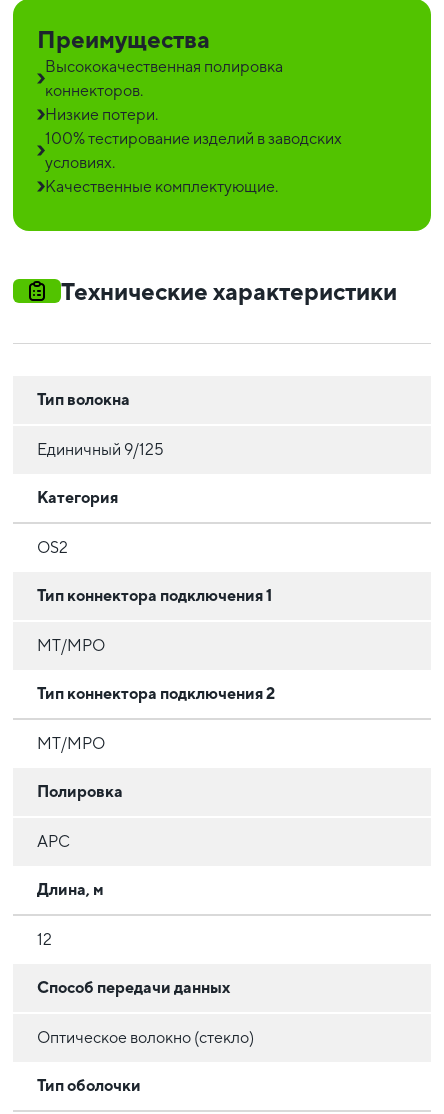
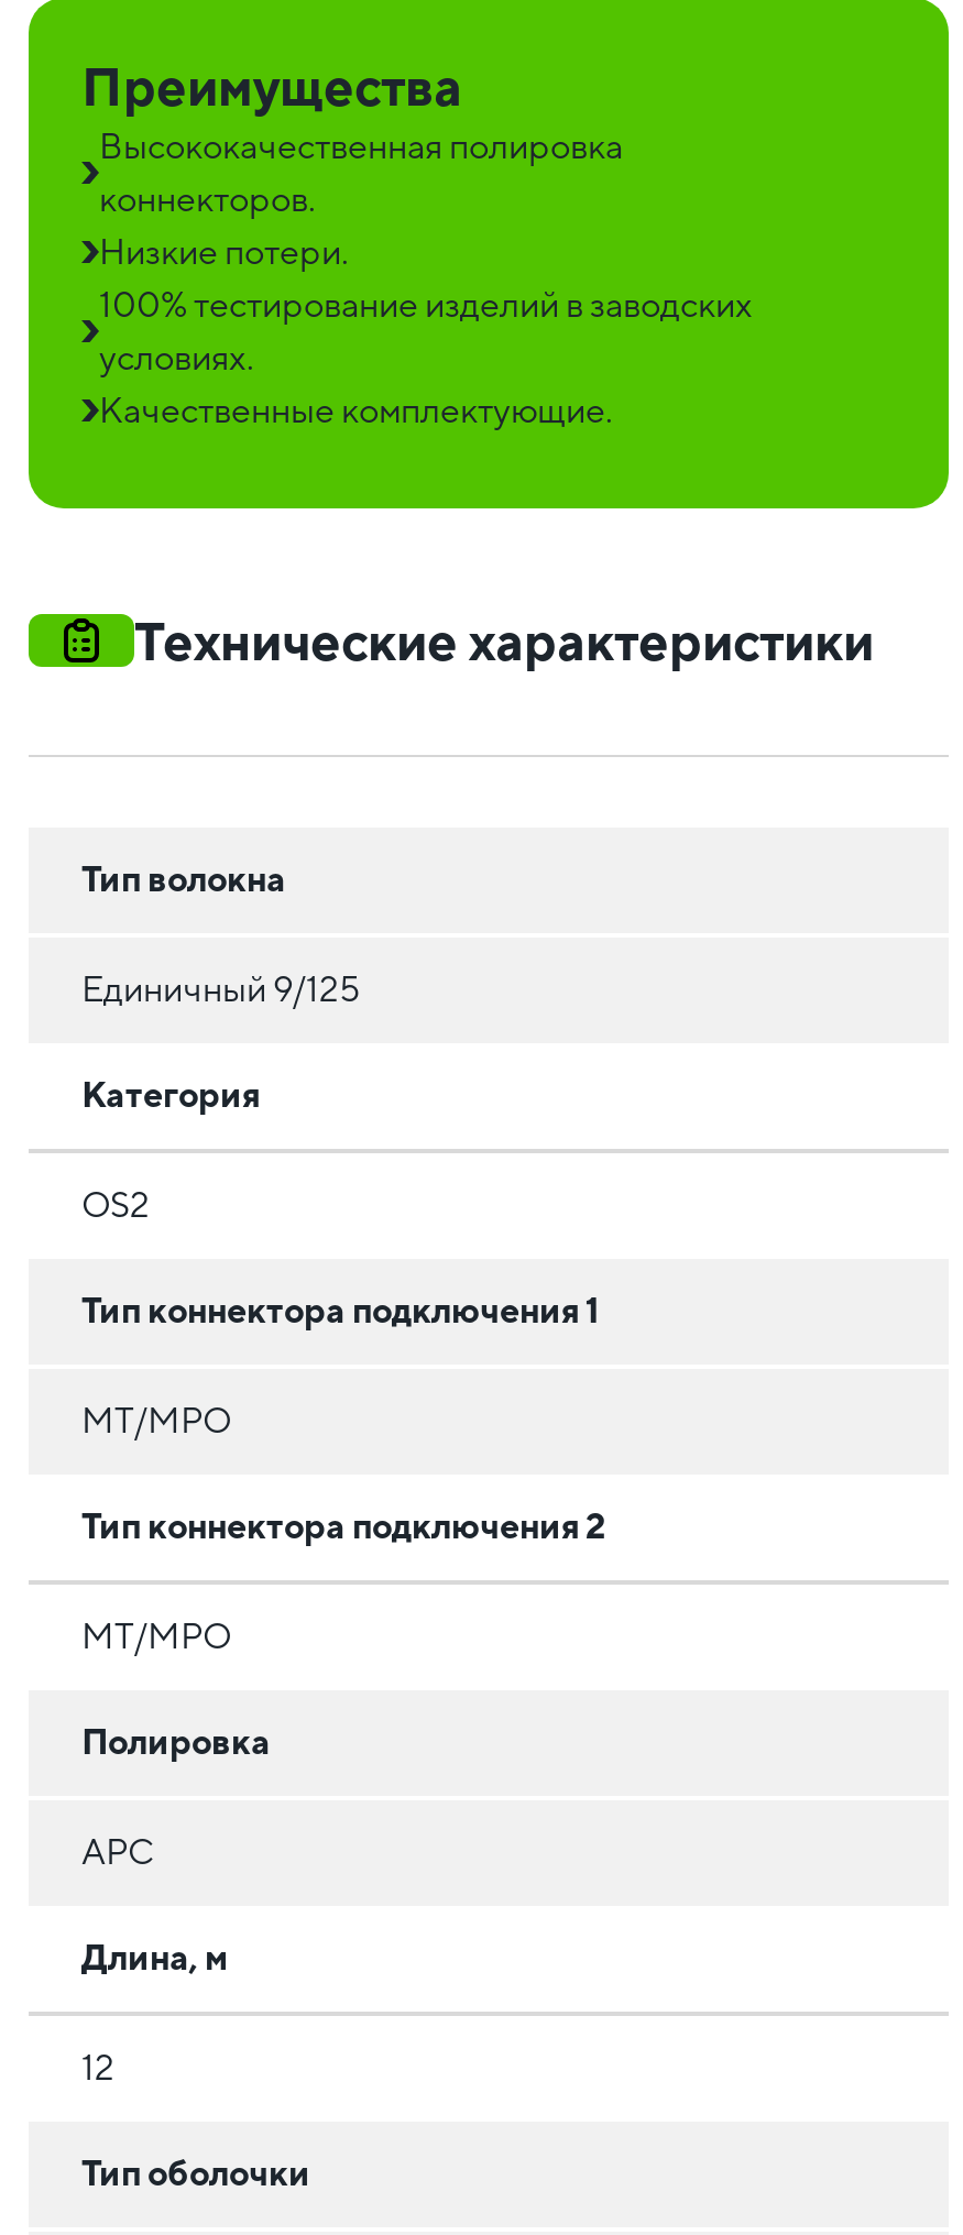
[37,978,254,1047] Способ передачи данных | Оптическое волокно (стекло) -> none

